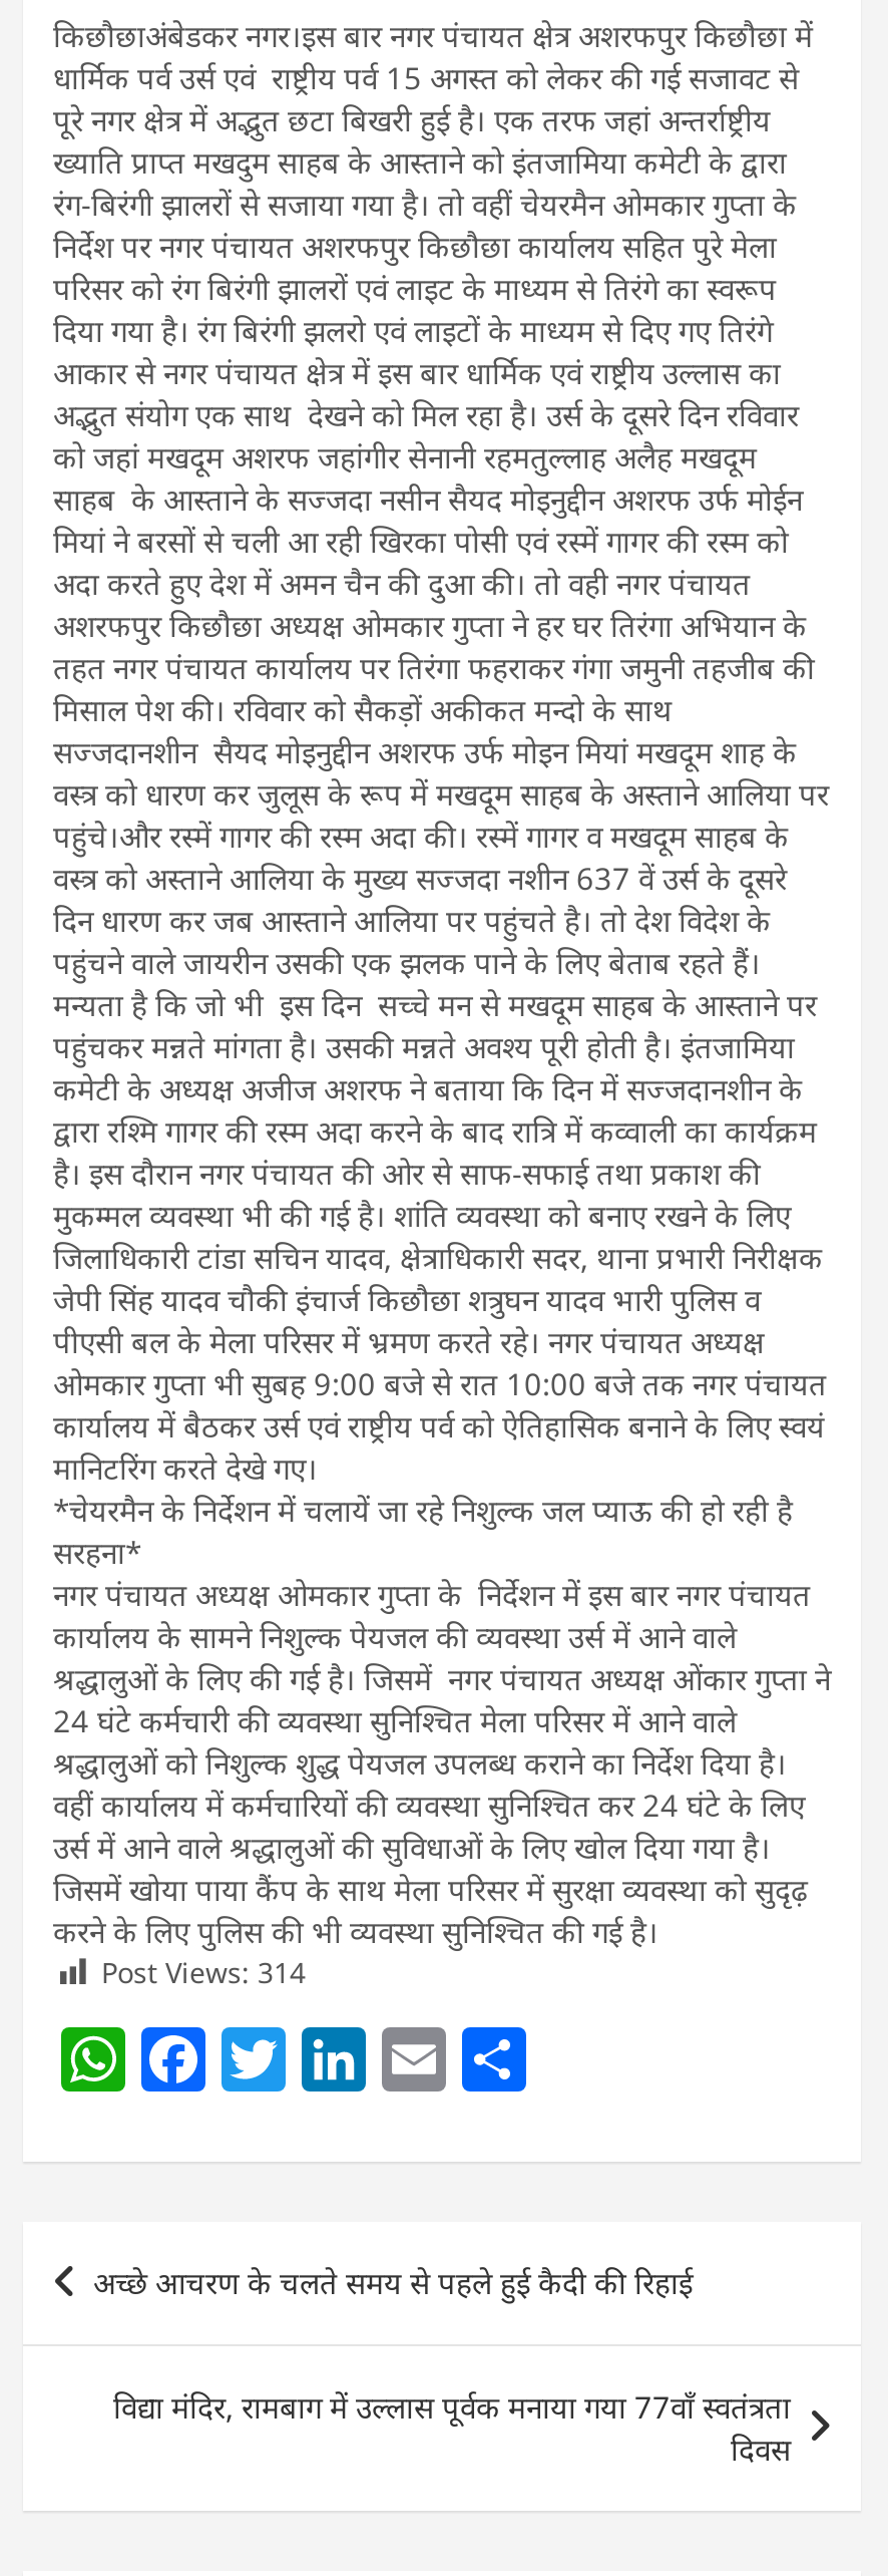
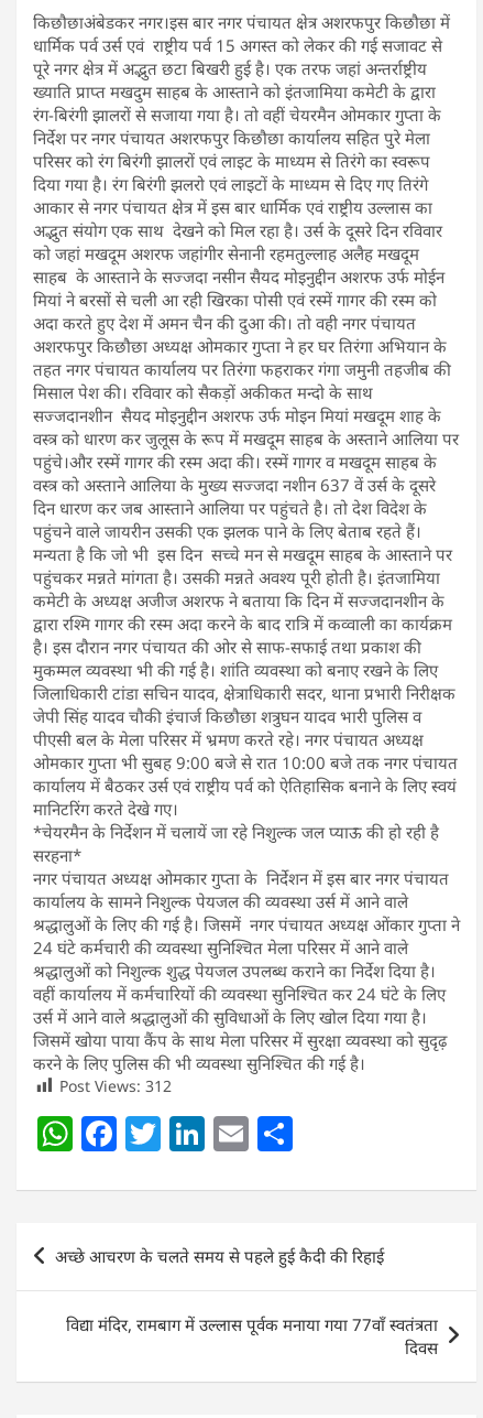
[101,1953,306,1991] Post Views: 314 -> [59,1075,172,1096] Post Views: 312

